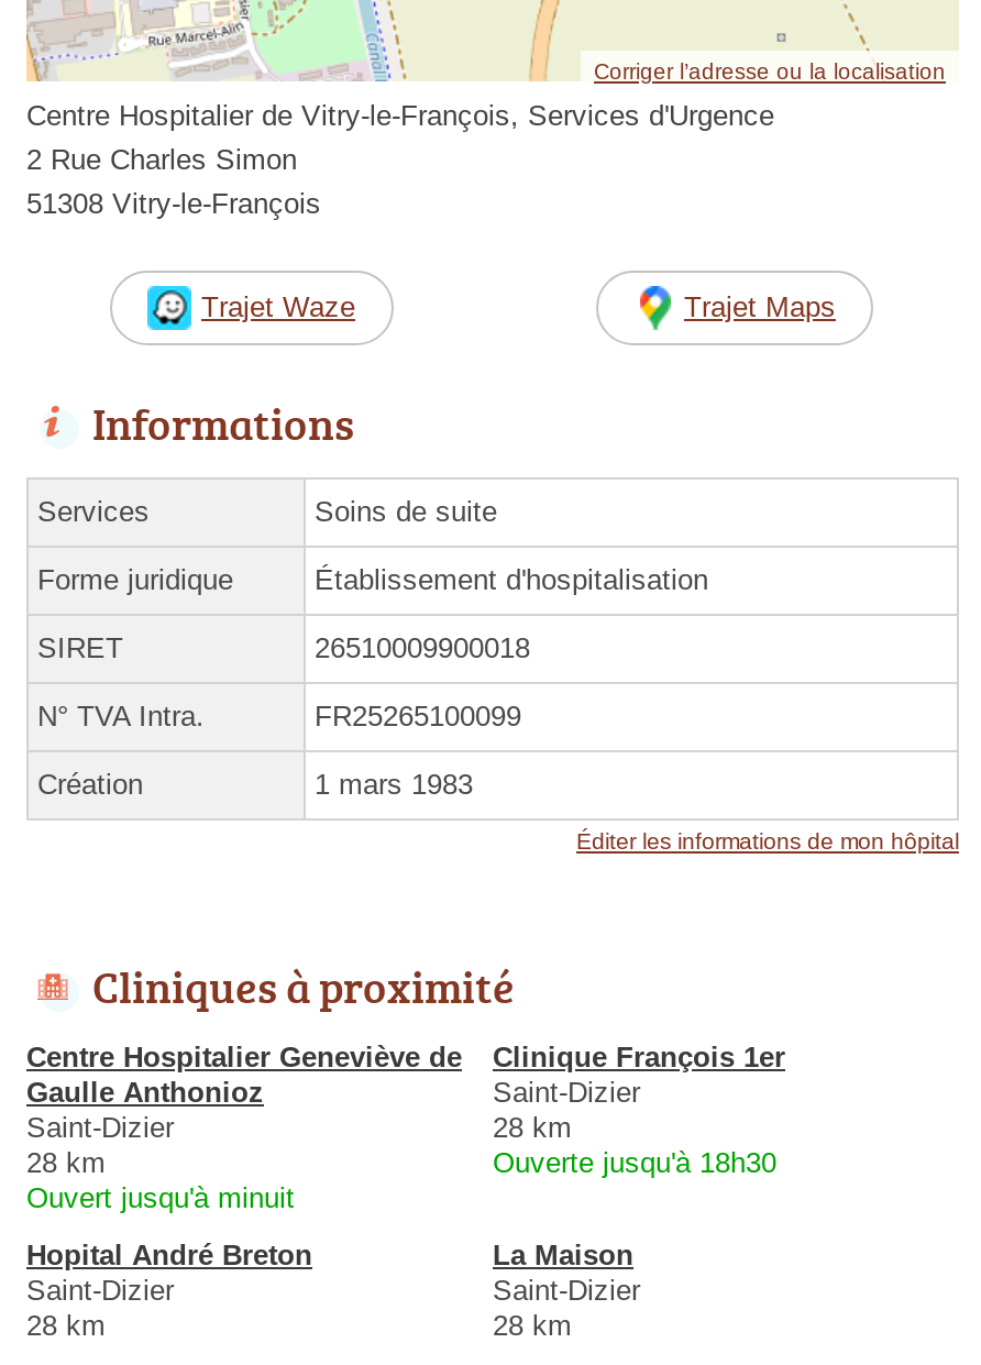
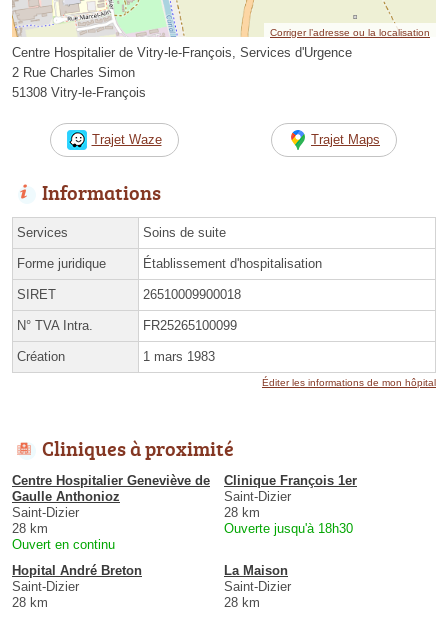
[26,1181,295,1214] Ouvert jusqu'à minuit -> [12,537,115,552] Ouvert en continu

